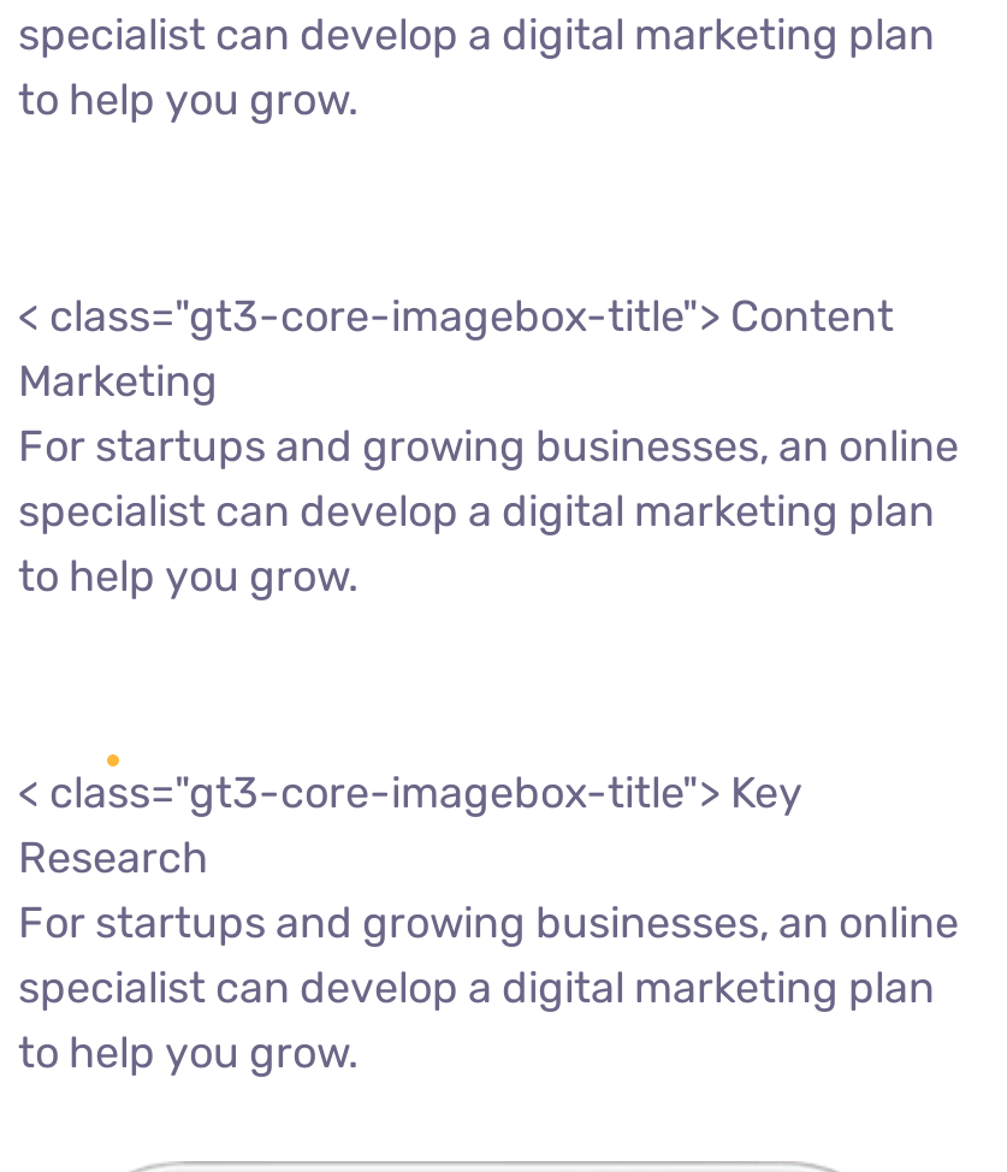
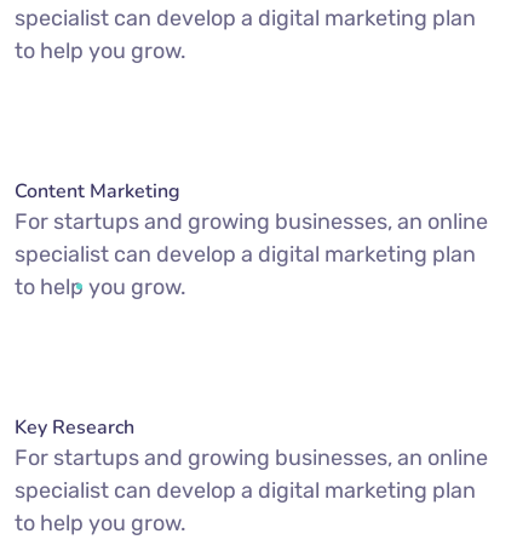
[18,291,894,409] < class="gt3-core-imagebox-title"> Content | Marketing -> [15,178,180,205] Content Marketing
[18,768,802,886] < class="gt3-core-imagebox-title"> Key | Research -> [15,414,134,441] Key Research

